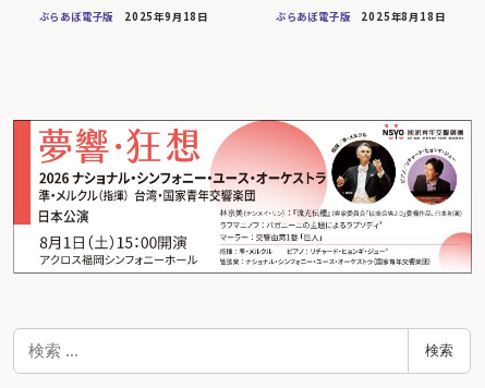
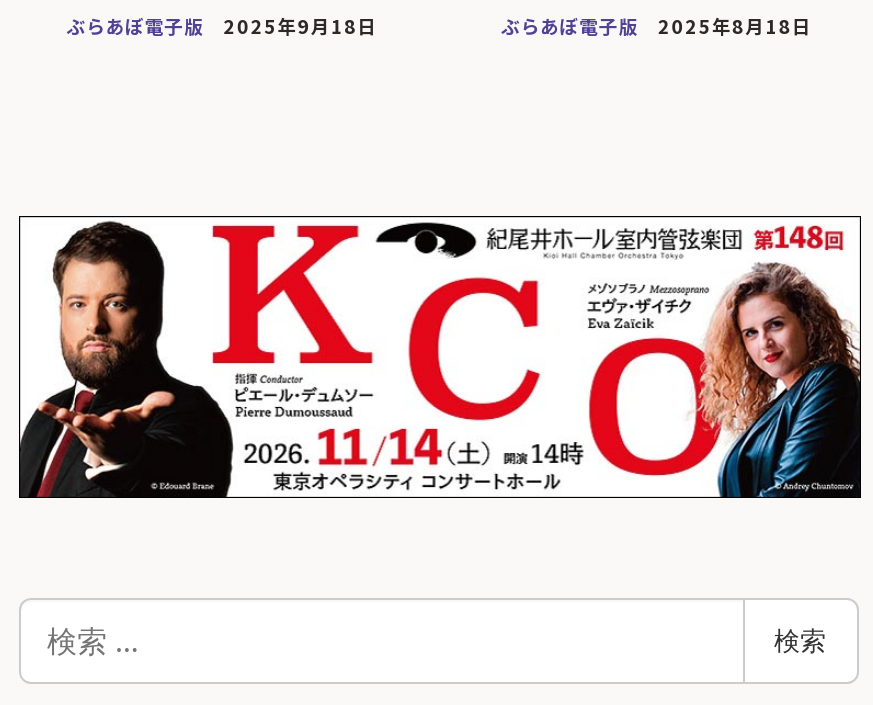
[13,120,473,274] [image] -> [17,218,863,500] [image]

